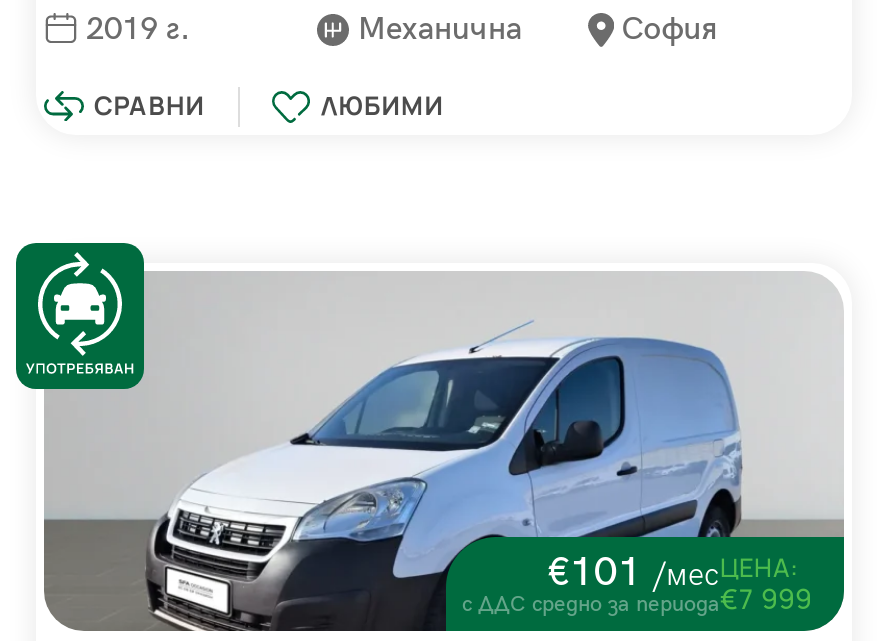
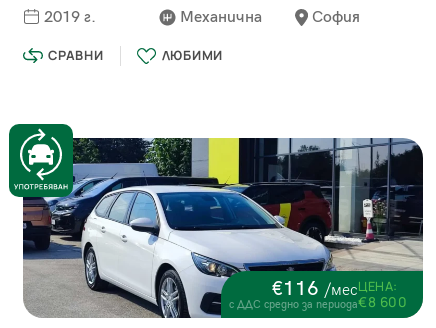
[46,271,844,631] [image] | €101 /мес ЦЕНА: -> [23,137,424,319] [image] | €116 /мес ЦЕНА:
[462,580,812,616] с ДДС средно за периода €7 999 -> [229,293,407,311] с ДДС средно за периода €8 600

